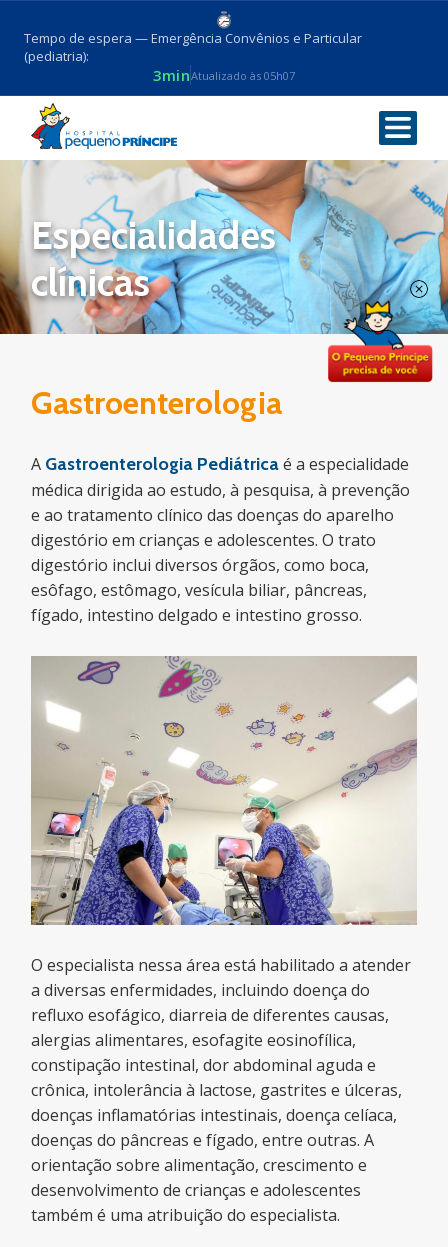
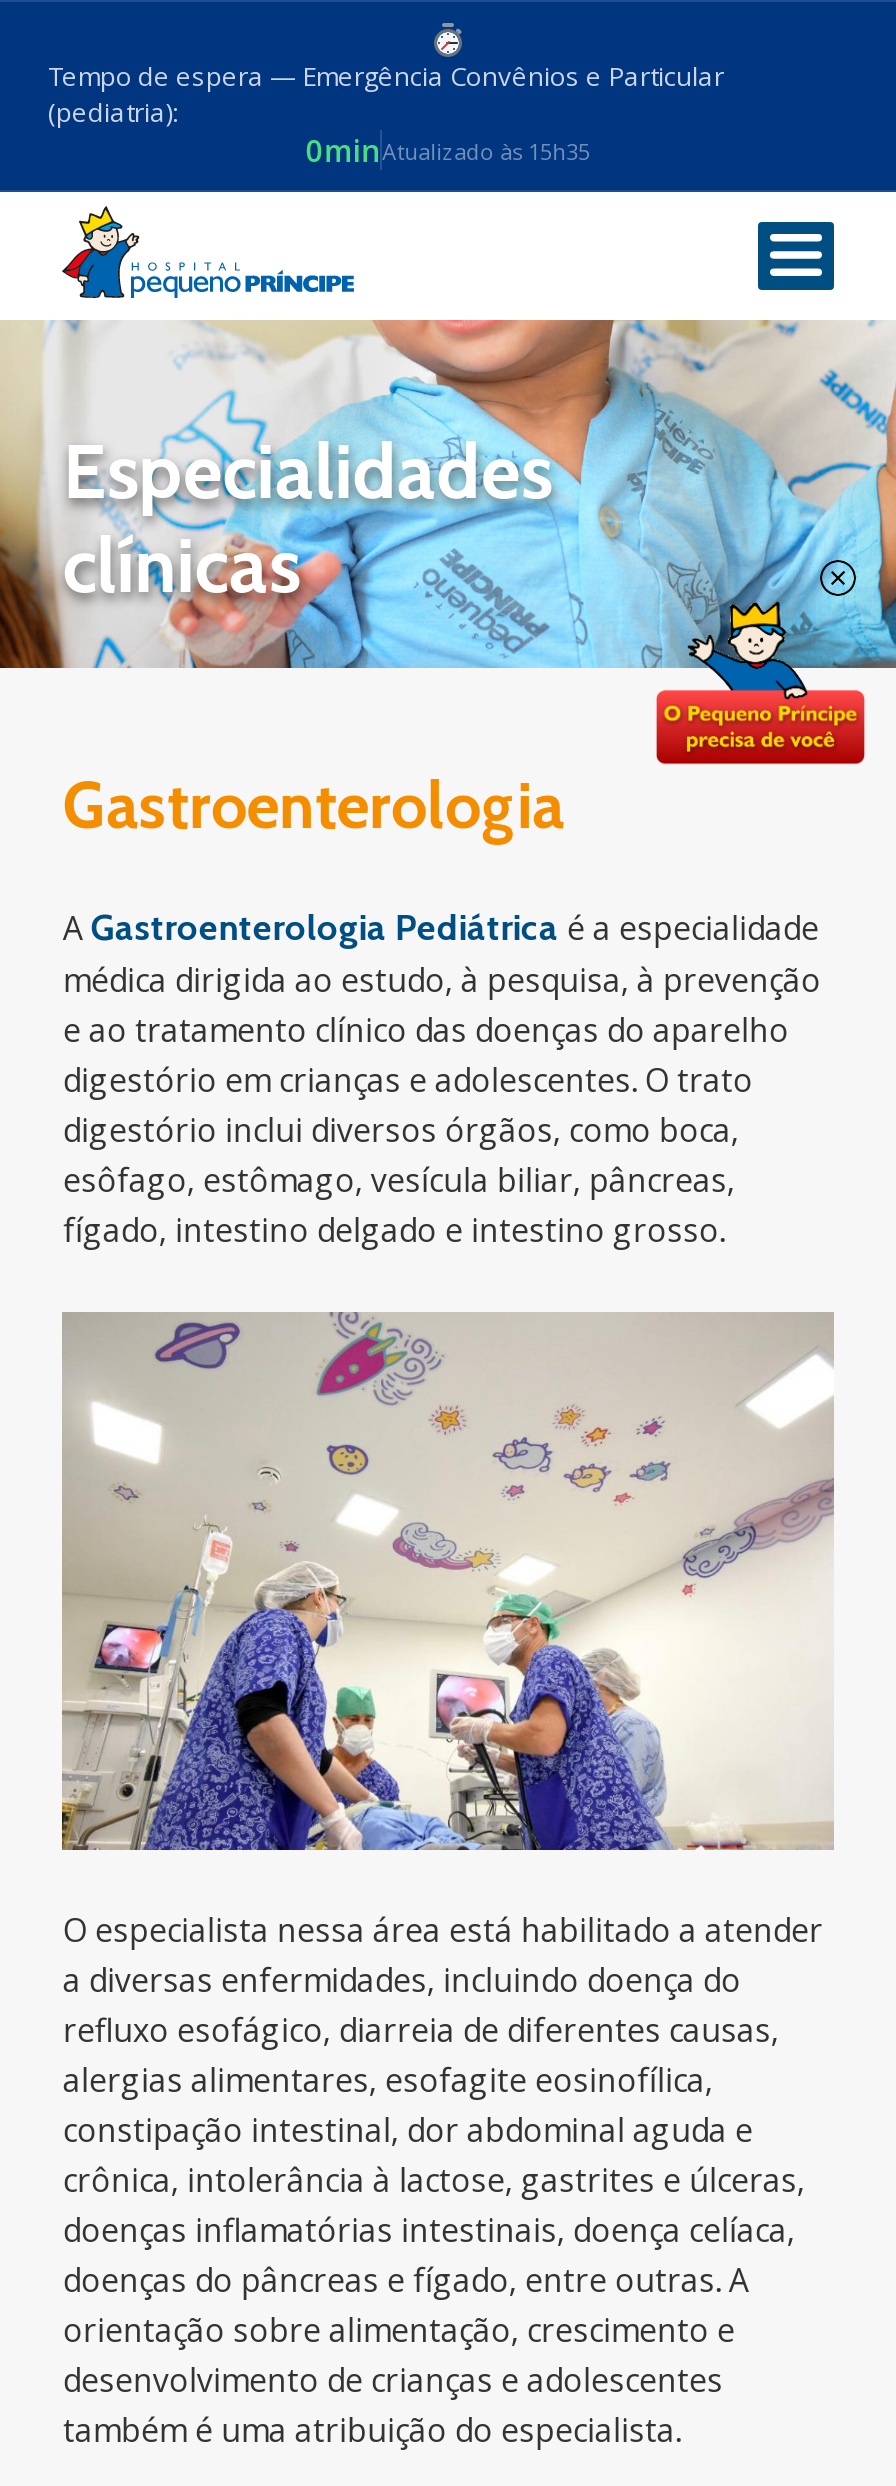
[153,65,295,85] 3minAtualizado às 05h07 -> [306,130,590,170] 0minAtualizado às 15h35

